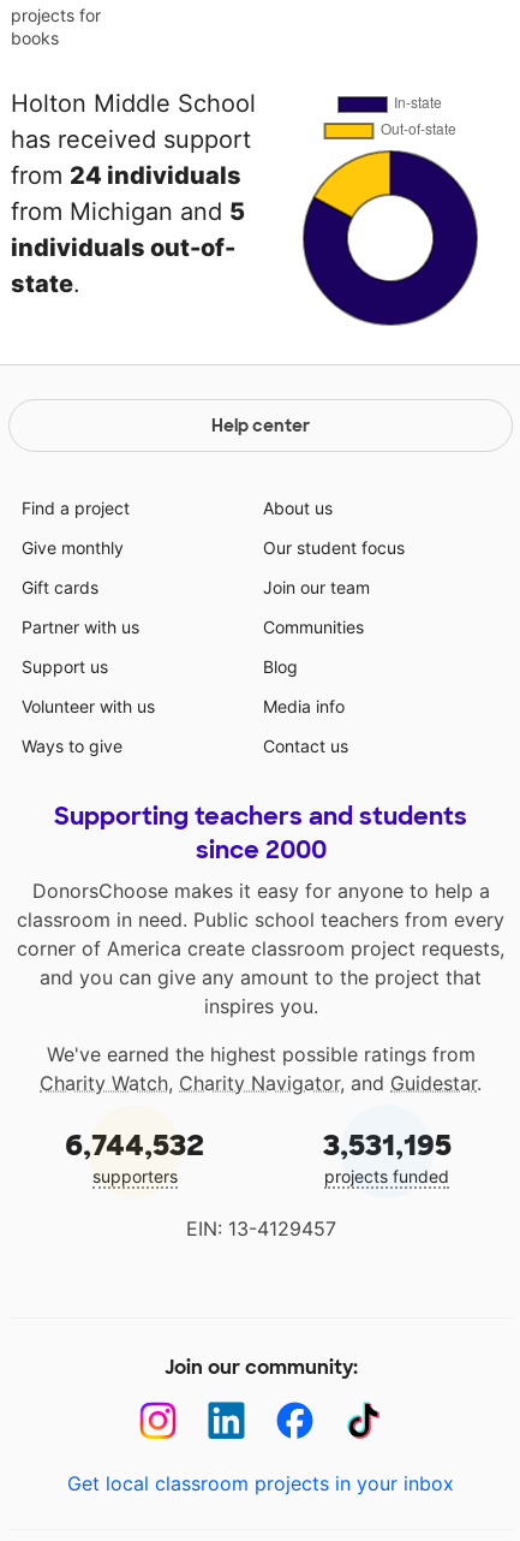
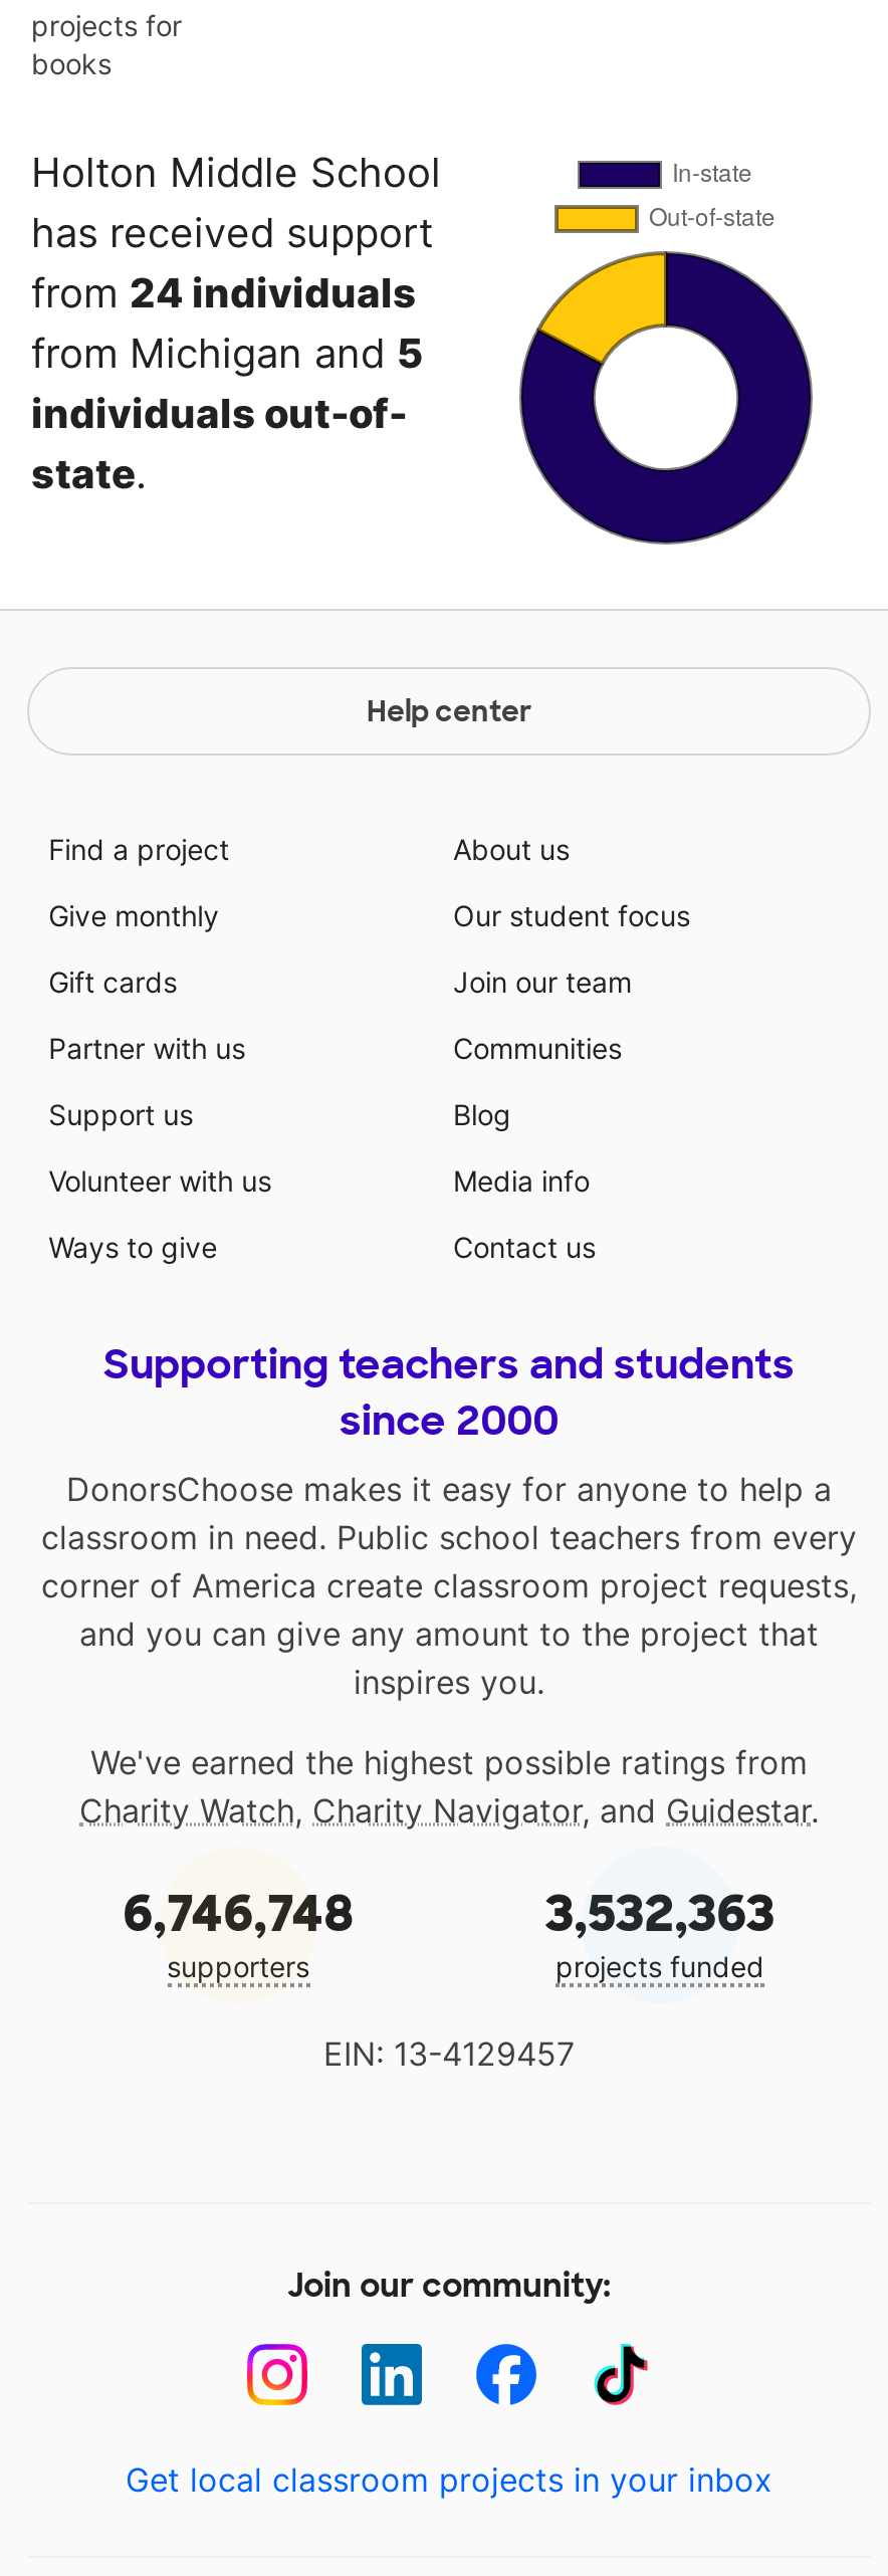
[65,1127,204,1164] 6,744,532 -> [123,1884,354,1946] 6,746,748
[322,1127,451,1164] 3,531,195 -> [545,1884,774,1946] 3,532,363

